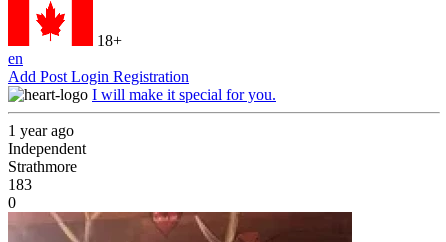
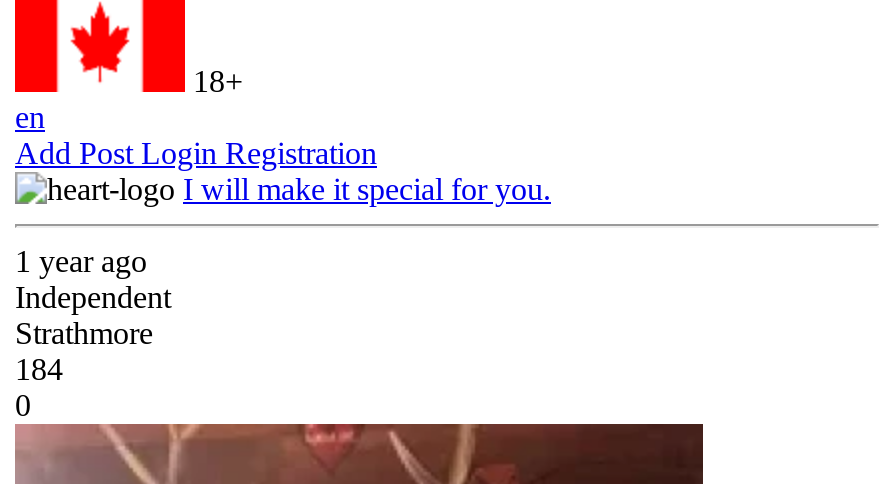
[8,176,32,193] 183 -> [15,352,63,386] 184

